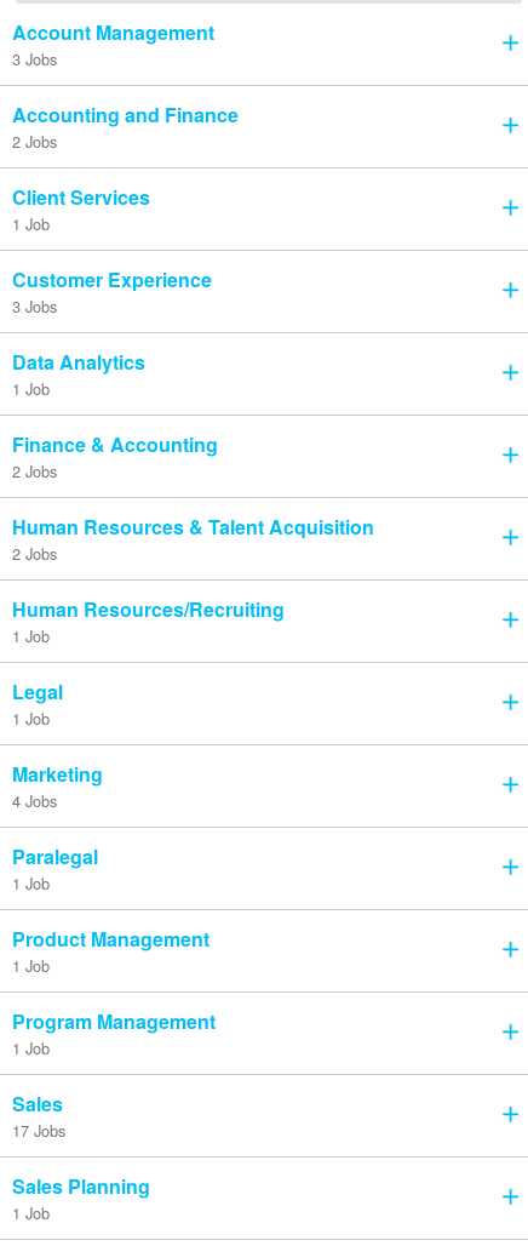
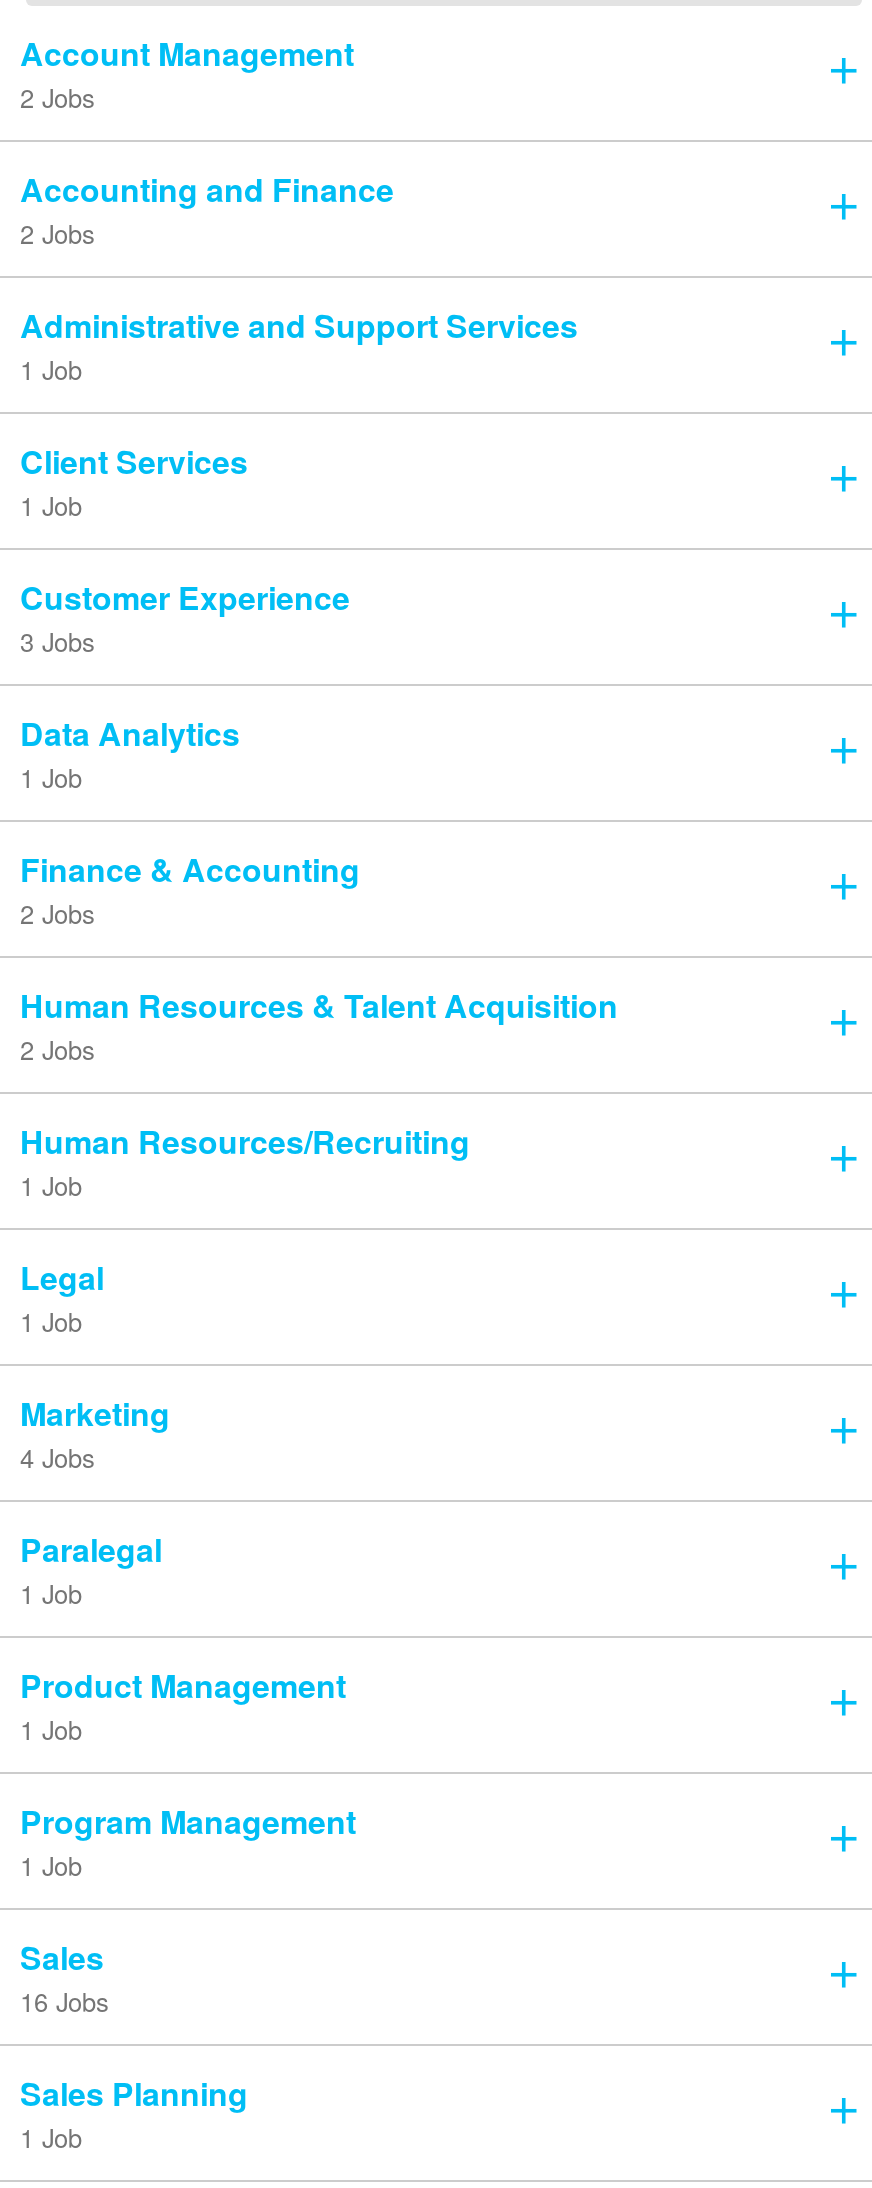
[12,47,57,70] 3 Jobs -> [20,77,94,115] 2 Jobs
none -> [20,301,578,387] Administrative and Support Services | 1 Job
[12,1118,65,1141] 17 Jobs -> [20,1981,108,2019] 16 Jobs

